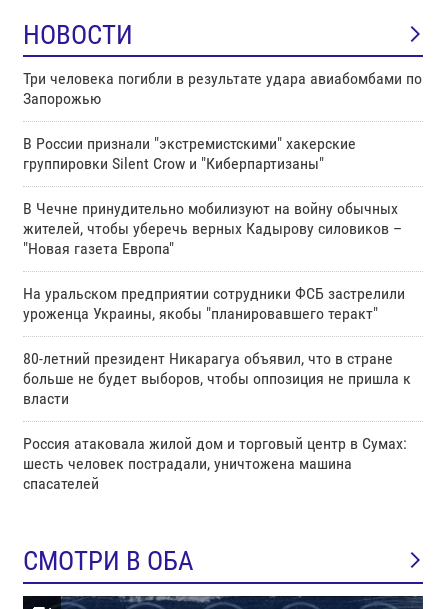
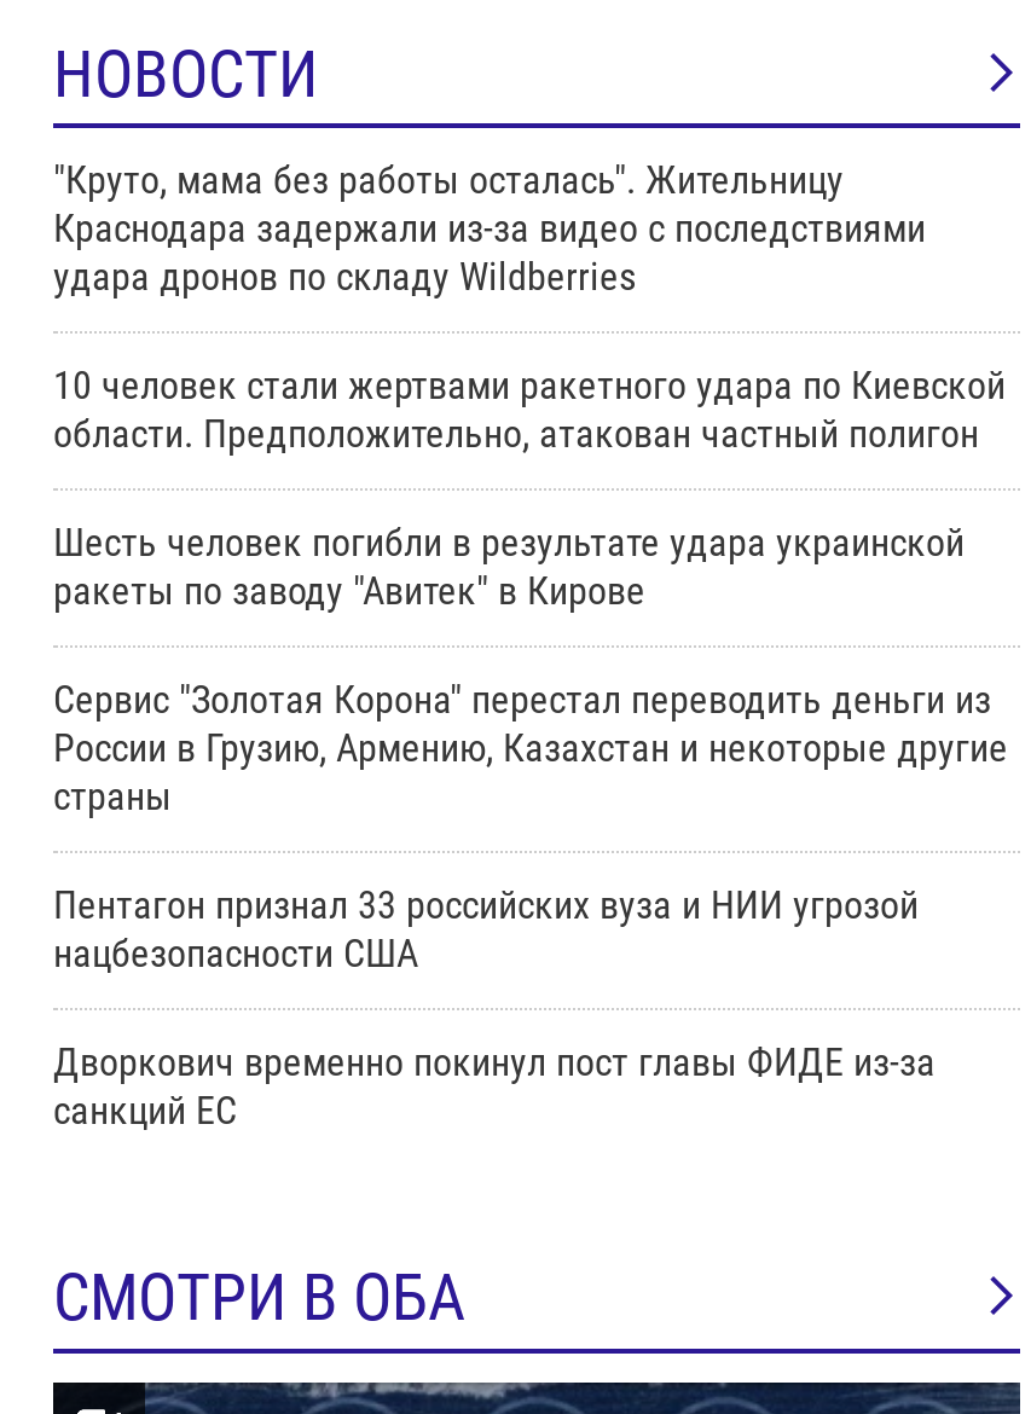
[23,69,422,108] Три человека погибли в результате удара авиабомбами по | Запорожью -> [53,158,926,301] "Круто, мама без работы осталась". Жительницу | Краснодара задержали из-за видео с последствиями | удара дронов по складу Wildberries
[23,134,356,173] В России признали "экстремистскими" хакерские | группировки Silent Crow и "Киберпартизаны" -> [53,364,1006,458] 10 человек стали жертвами ракетного удара по Киевской | области. Предположительно, атакован частный полигон
[23,199,402,258] В Чечне принудительно мобилизуют на войну обычных | жителей, чтобы уберечь верных Кадырову силовиков – | "Новая газета Европа" -> [53,521,965,615] Шесть человек погибли в результате удара украинской | ракеты по заводу "Авитек" в Кирове
[23,284,405,323] На уральском предприятии сотрудники ФСБ застрелили | уроженца Украины, якобы "планировавшего теракт" -> [53,678,1008,820] Сервис "Золотая Корона" перестал переводить деньги из | России в Грузию, Армению, Казахстан и некоторые другие | страны
[23,349,411,408] 80-летний президент Никарагуа объявил, что в стране | больше не будет выборов, чтобы оппозиция не пришла к | власти -> [53,883,919,977] Пентагон признал 33 российских вуза и НИИ угрозой | нацбезопасности США
[23,434,407,493] Россия атаковала жилой дом и торговый центр в Сумах: | шесть человек пострадали, уничтожена машина | спасателей -> [53,1040,936,1135] Дворкович временно покинул пост главы ФИДЕ из-за | санкций ЕС

